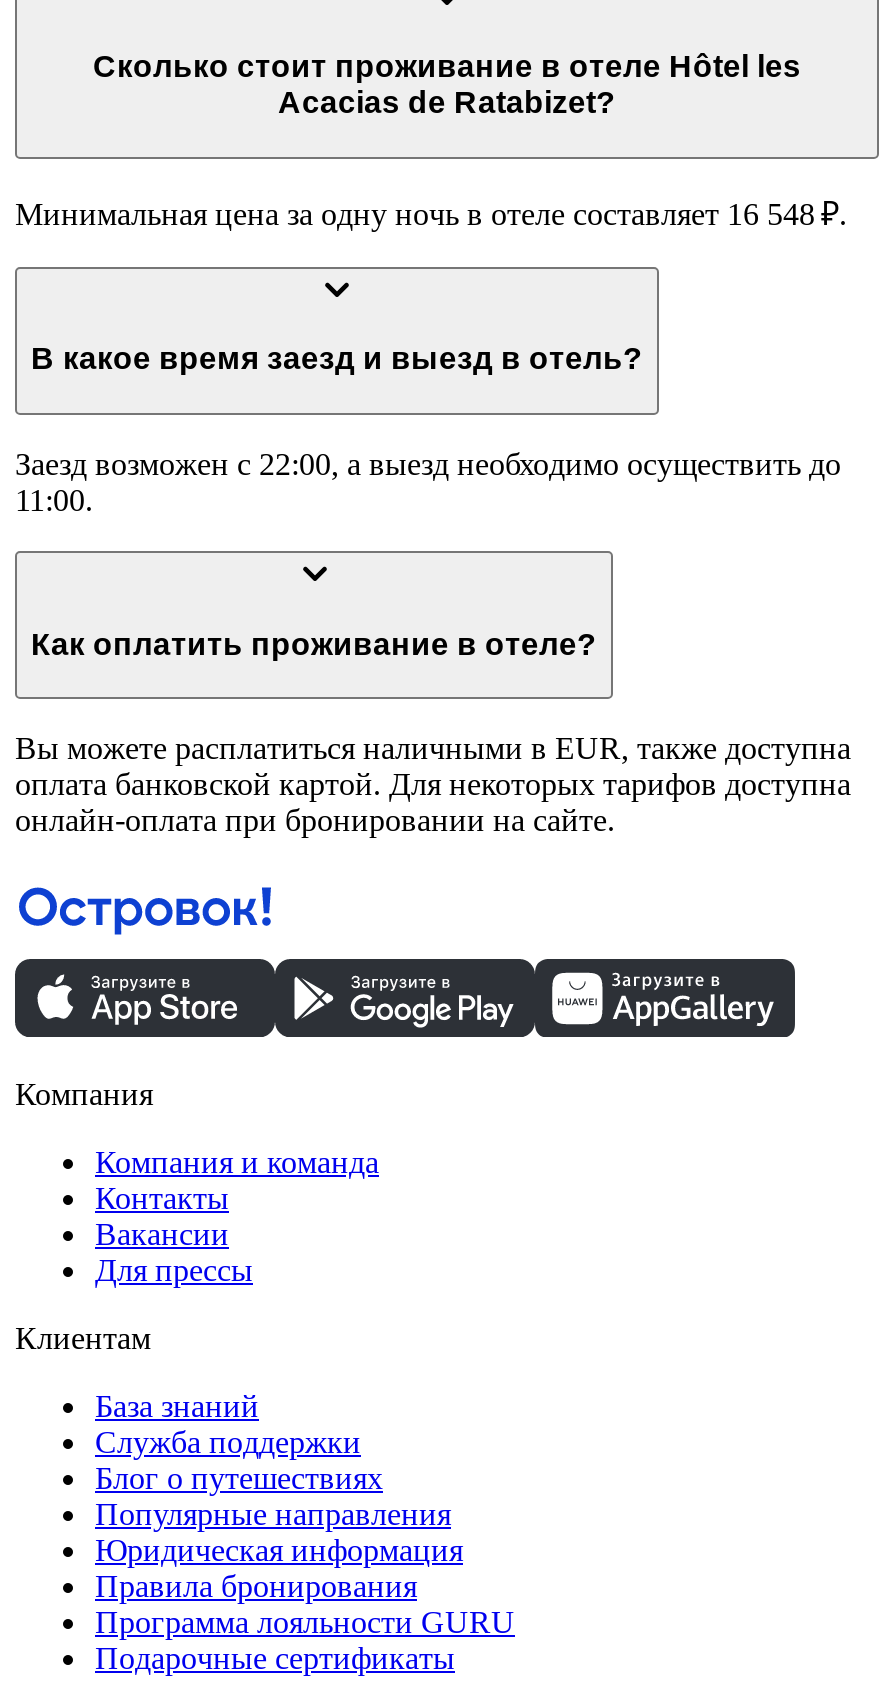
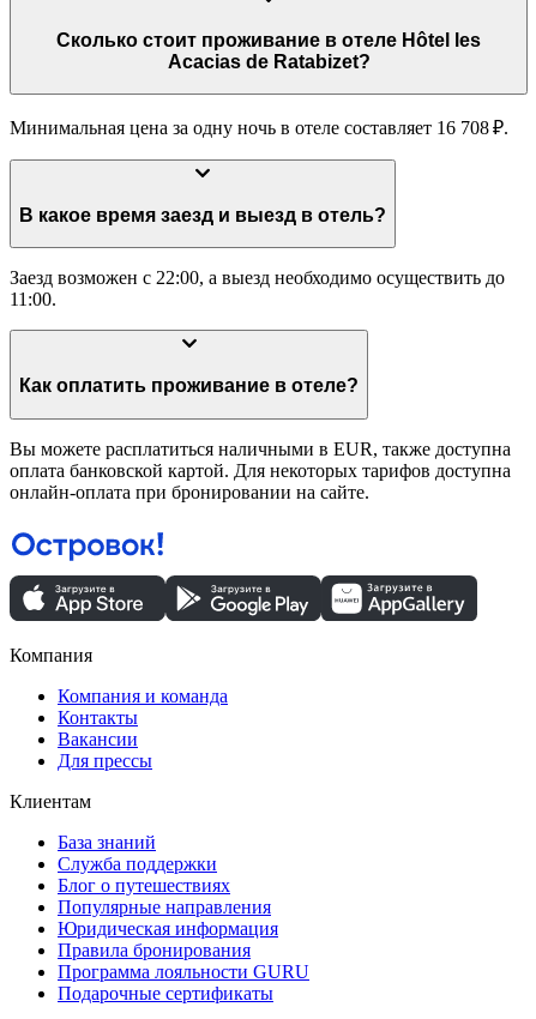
[15,196,847,230] Минимальная цена за одну ночь в отеле составляет 16 548 ₽. -> [10,118,508,138] Минимальная цена за одну ночь в отеле составляет 16 708 ₽.

